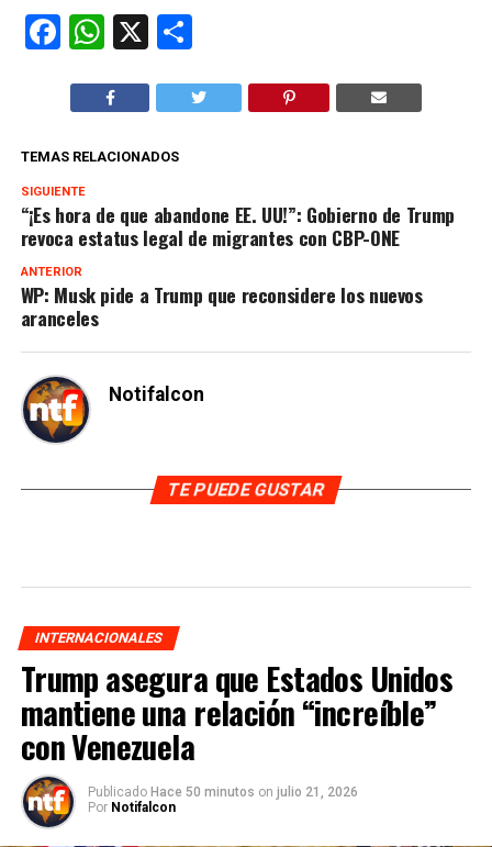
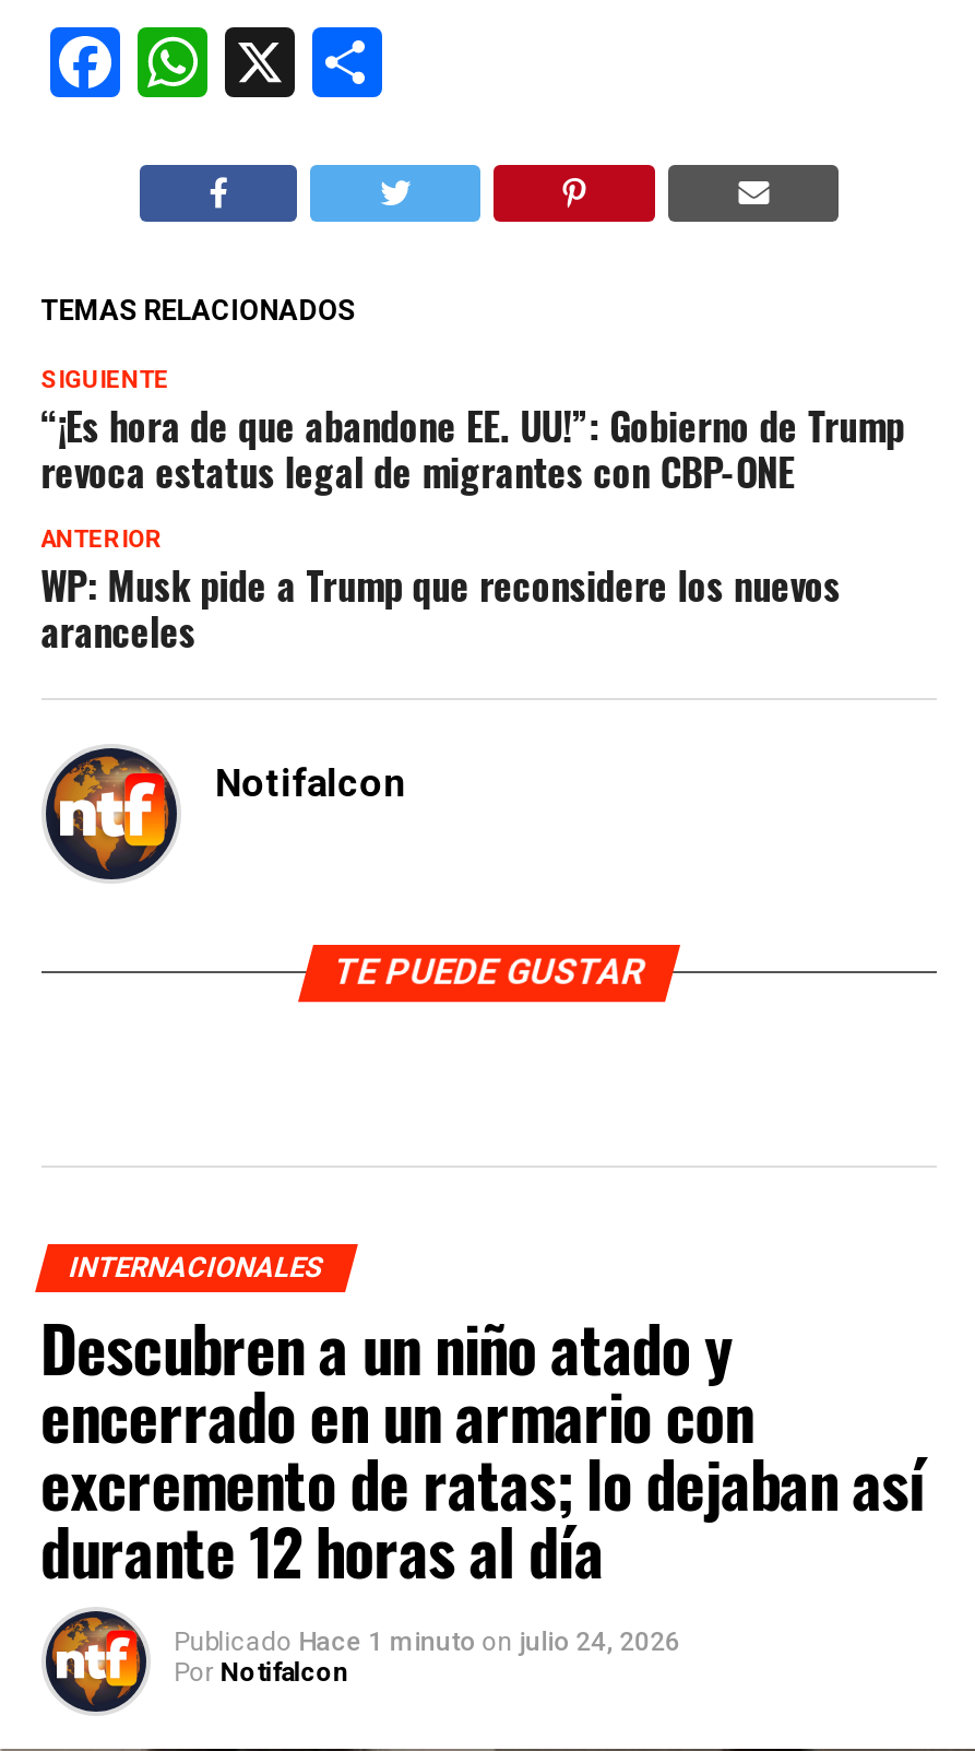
[21,655,453,800] Trump asegura que Estados Unidos | mantiene una relación “increíble” | con Venezuela | Publicado Hace 50 minutos on julio 21, 2026 -> [41,1301,925,1657] Descubren a un niño atado y | encerrado en un armario con | excremento de ratas; lo dejaban así | durante 12 horas al día | Publicado Hace 1 minuto on julio 24, 2026

